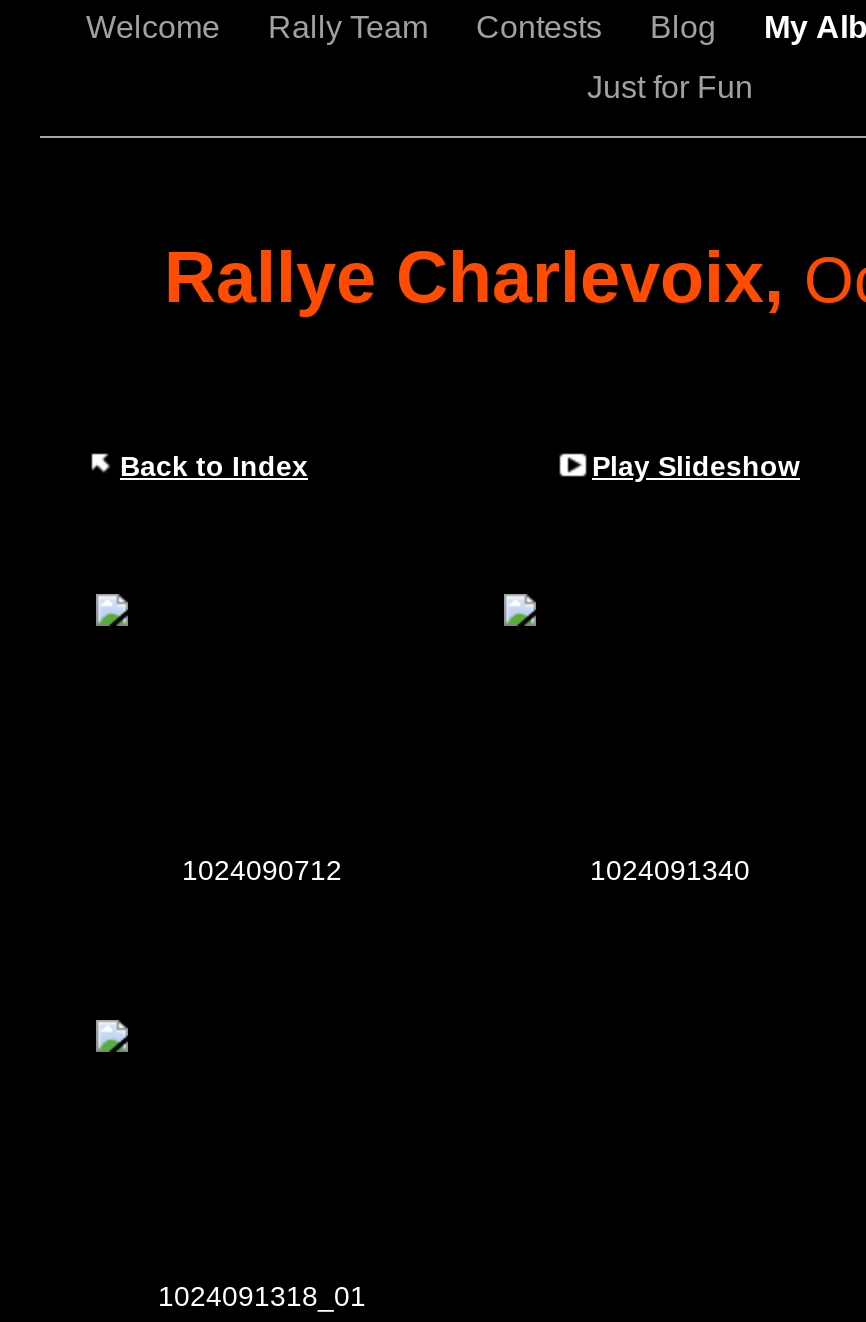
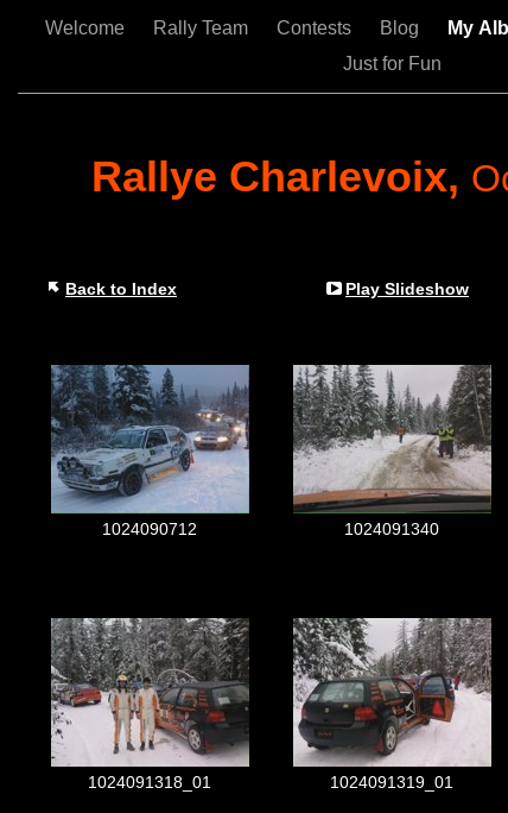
none -> [50,364,250,515] [image]
none -> [292,364,493,515] [image]
none -> [50,617,250,768] [image]
none -> [292,617,493,792] [image] | 1024091319_01

